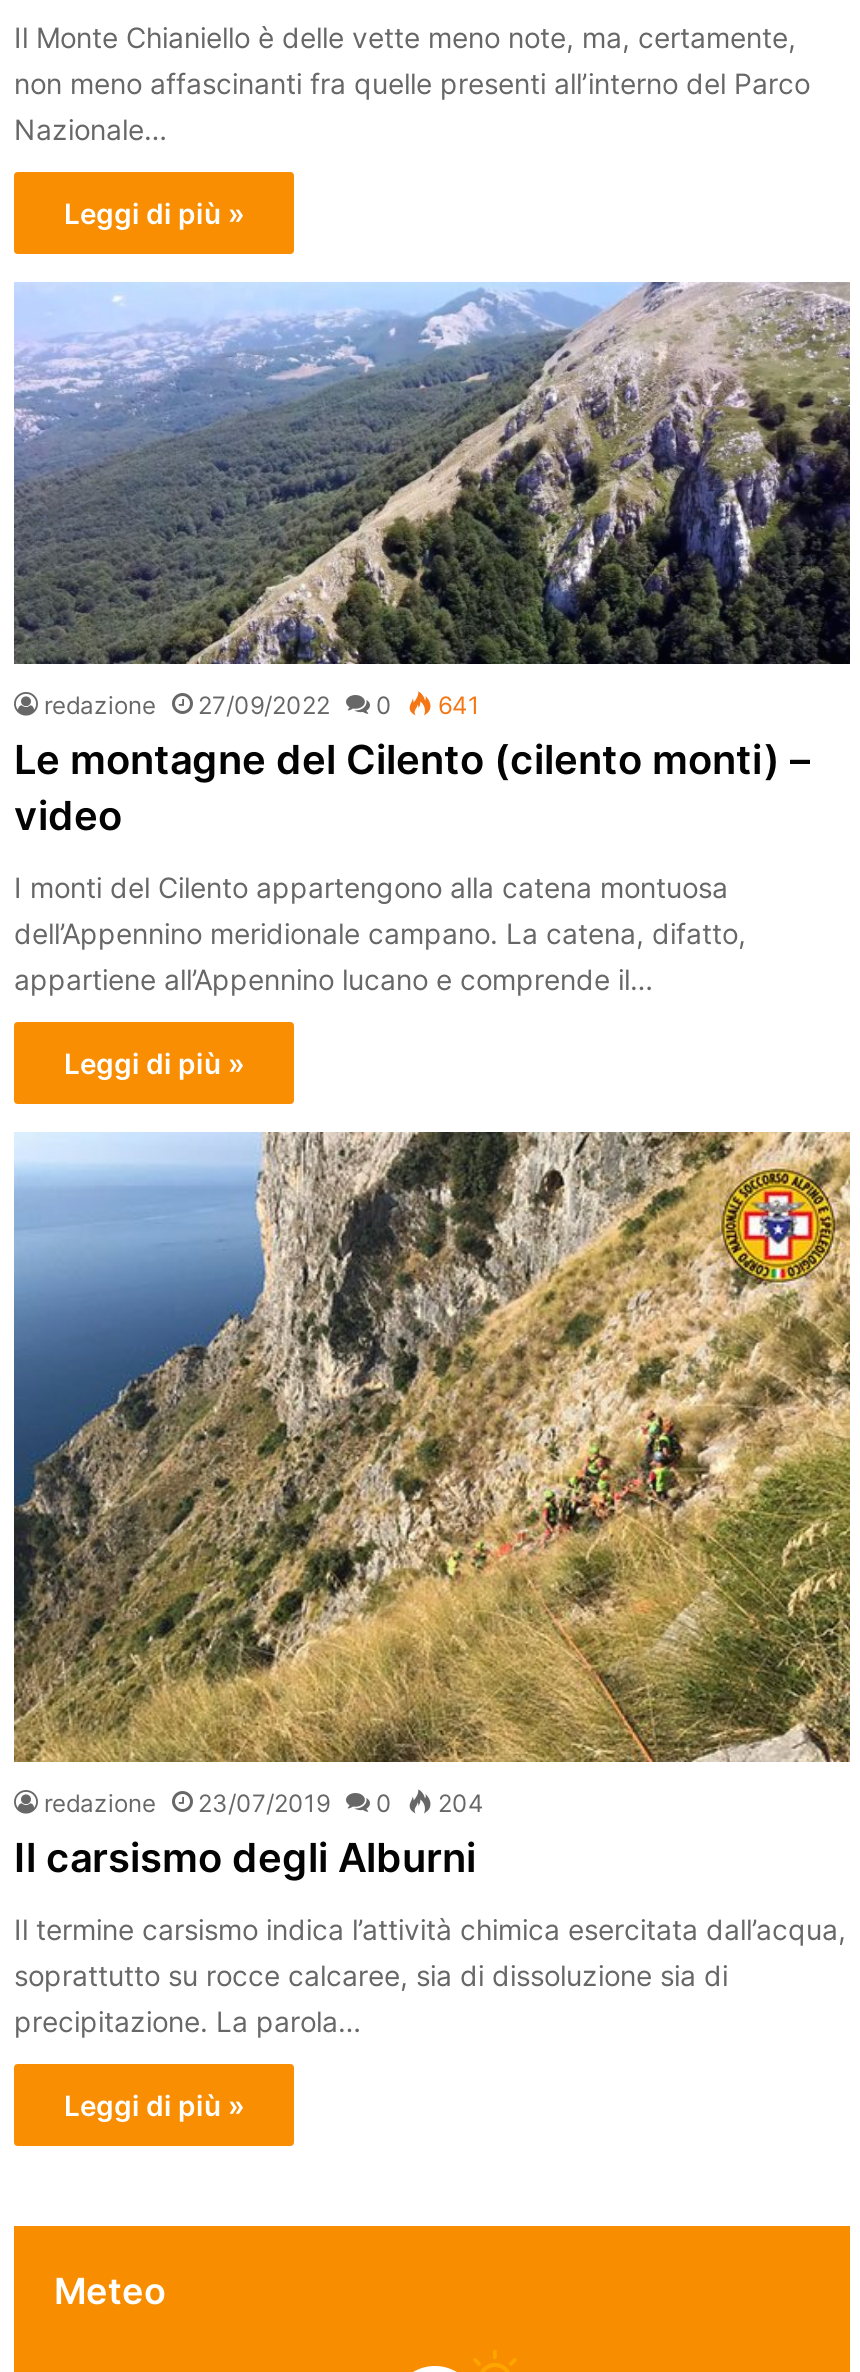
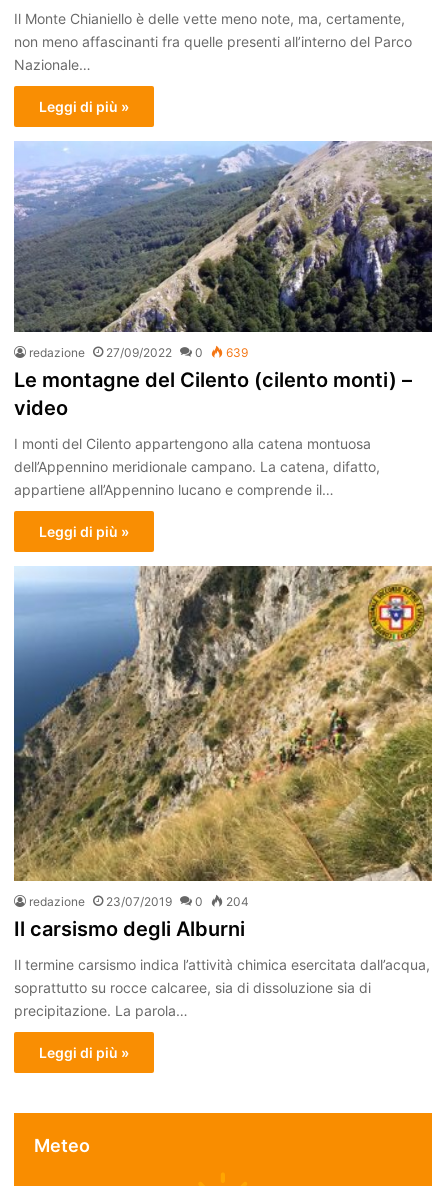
[44,690,480,720] redazione 27/09/2022 0 641 -> [29,345,248,360] redazione 27/09/2022 0 639

